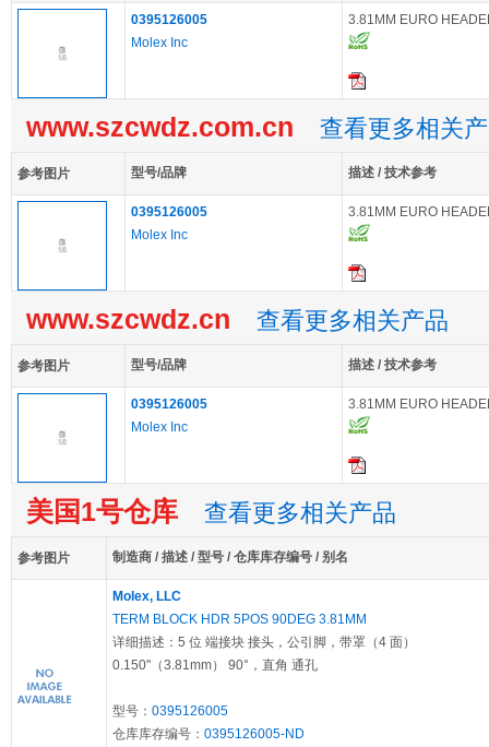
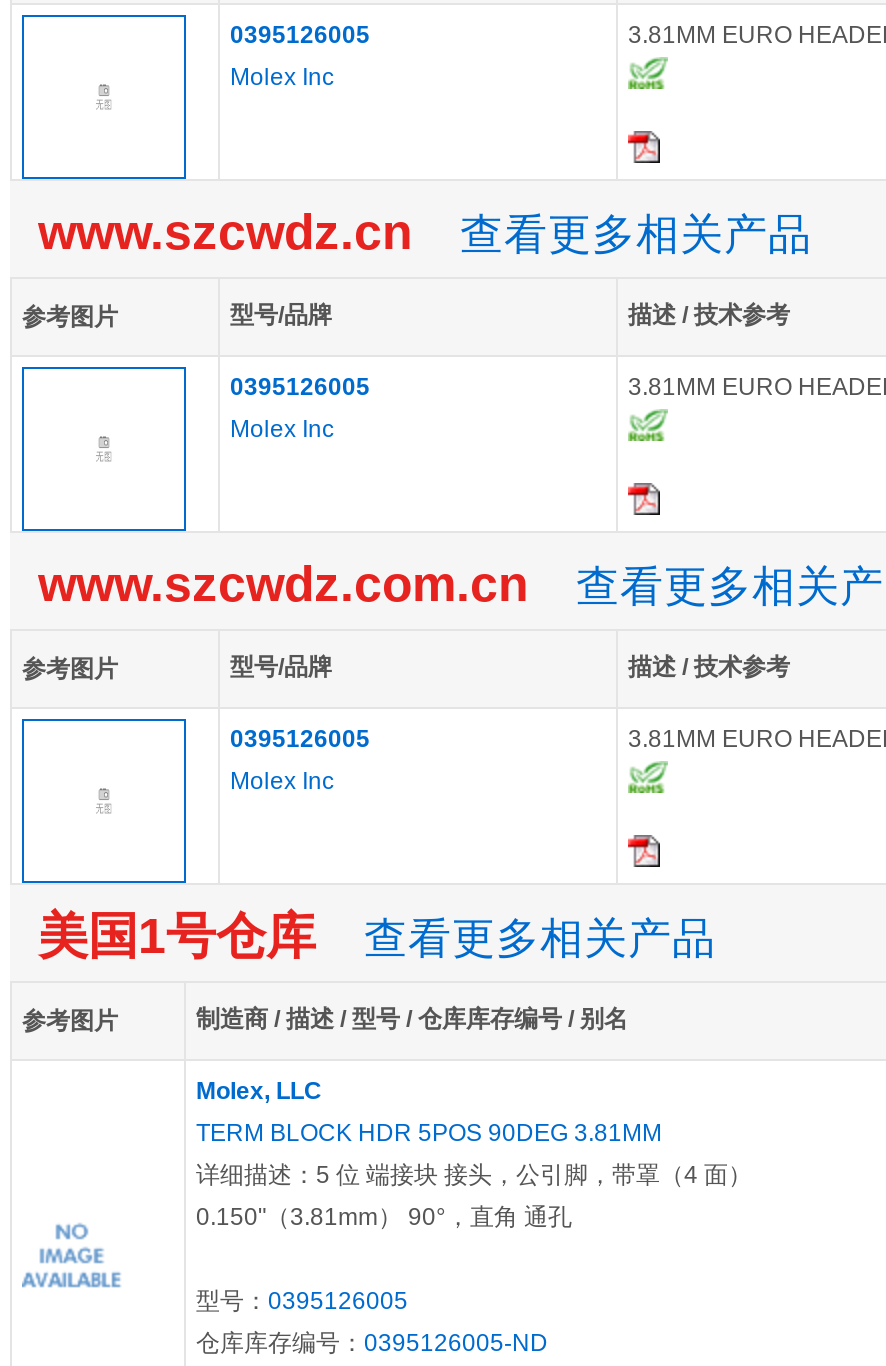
moved [11,111,294,142] -> [10,555,528,611]: www.szcwdz.com.cn
moved [11,304,230,334] -> [10,203,412,259]: www.szcwdz.cn

